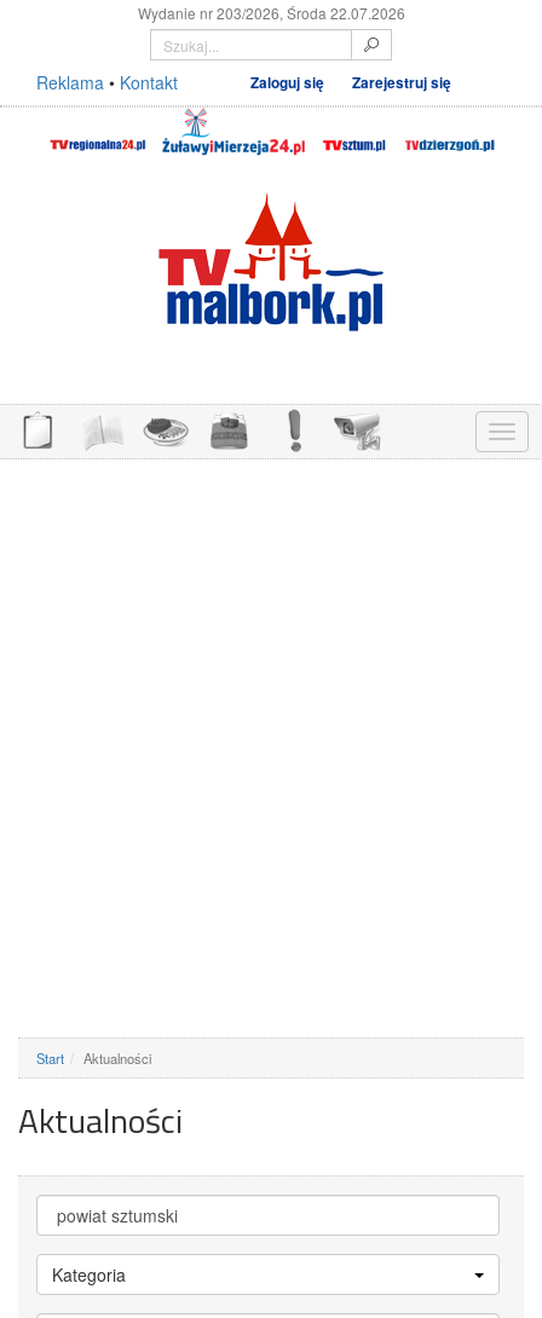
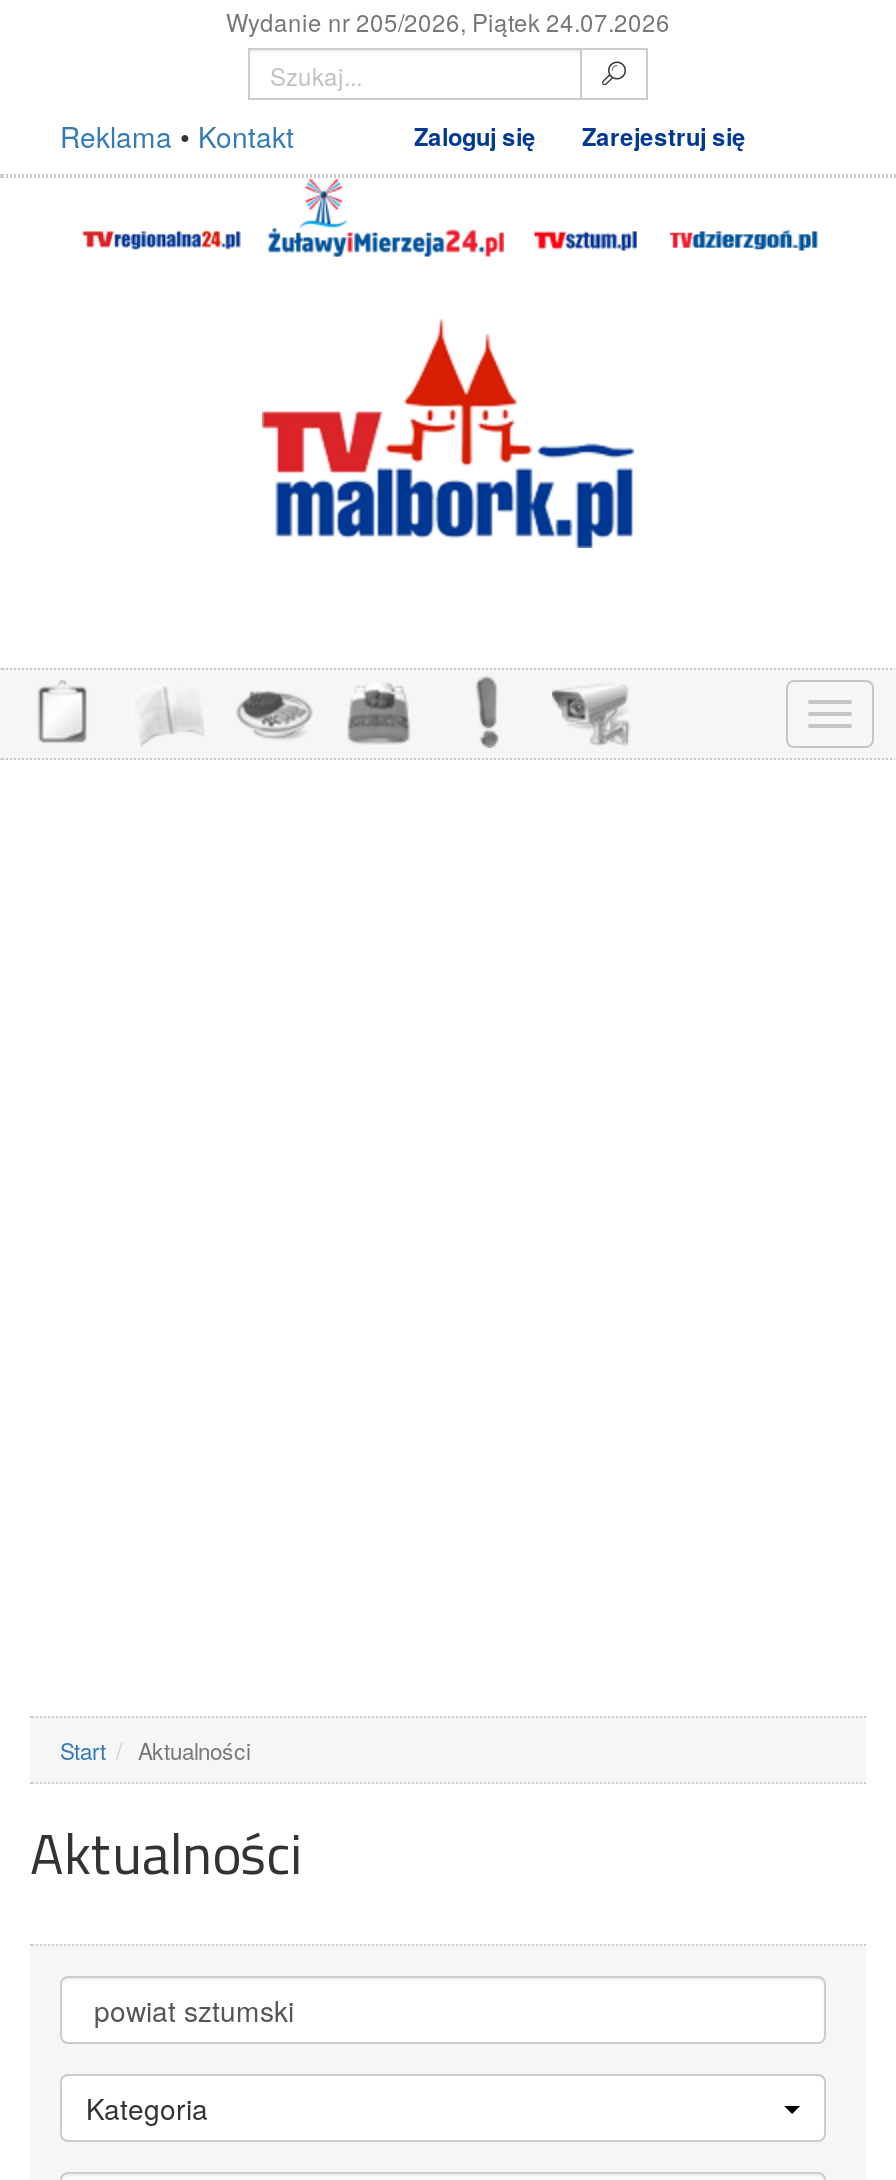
[137,2,405,23] Wydanie nr 203/2026, Środa 22.07.2026 -> [226,4,670,38] Wydanie nr 205/2026, Piątek 24.07.2026

